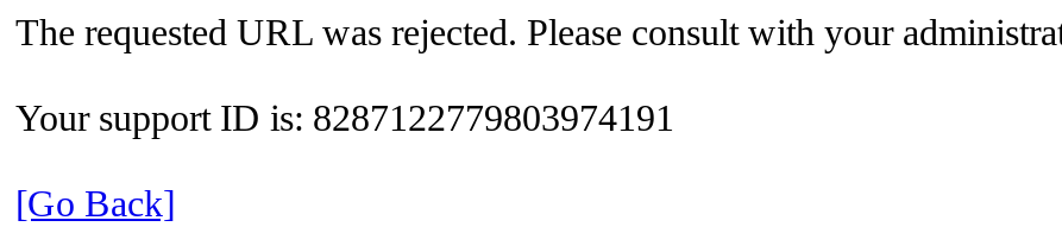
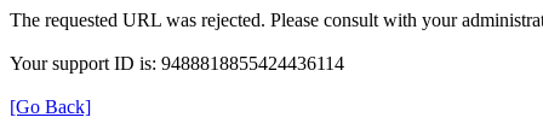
[15,97,674,138] Your support ID is: 8287122779803974191 -> [10,53,344,74] Your support ID is: 9488818855424436114

